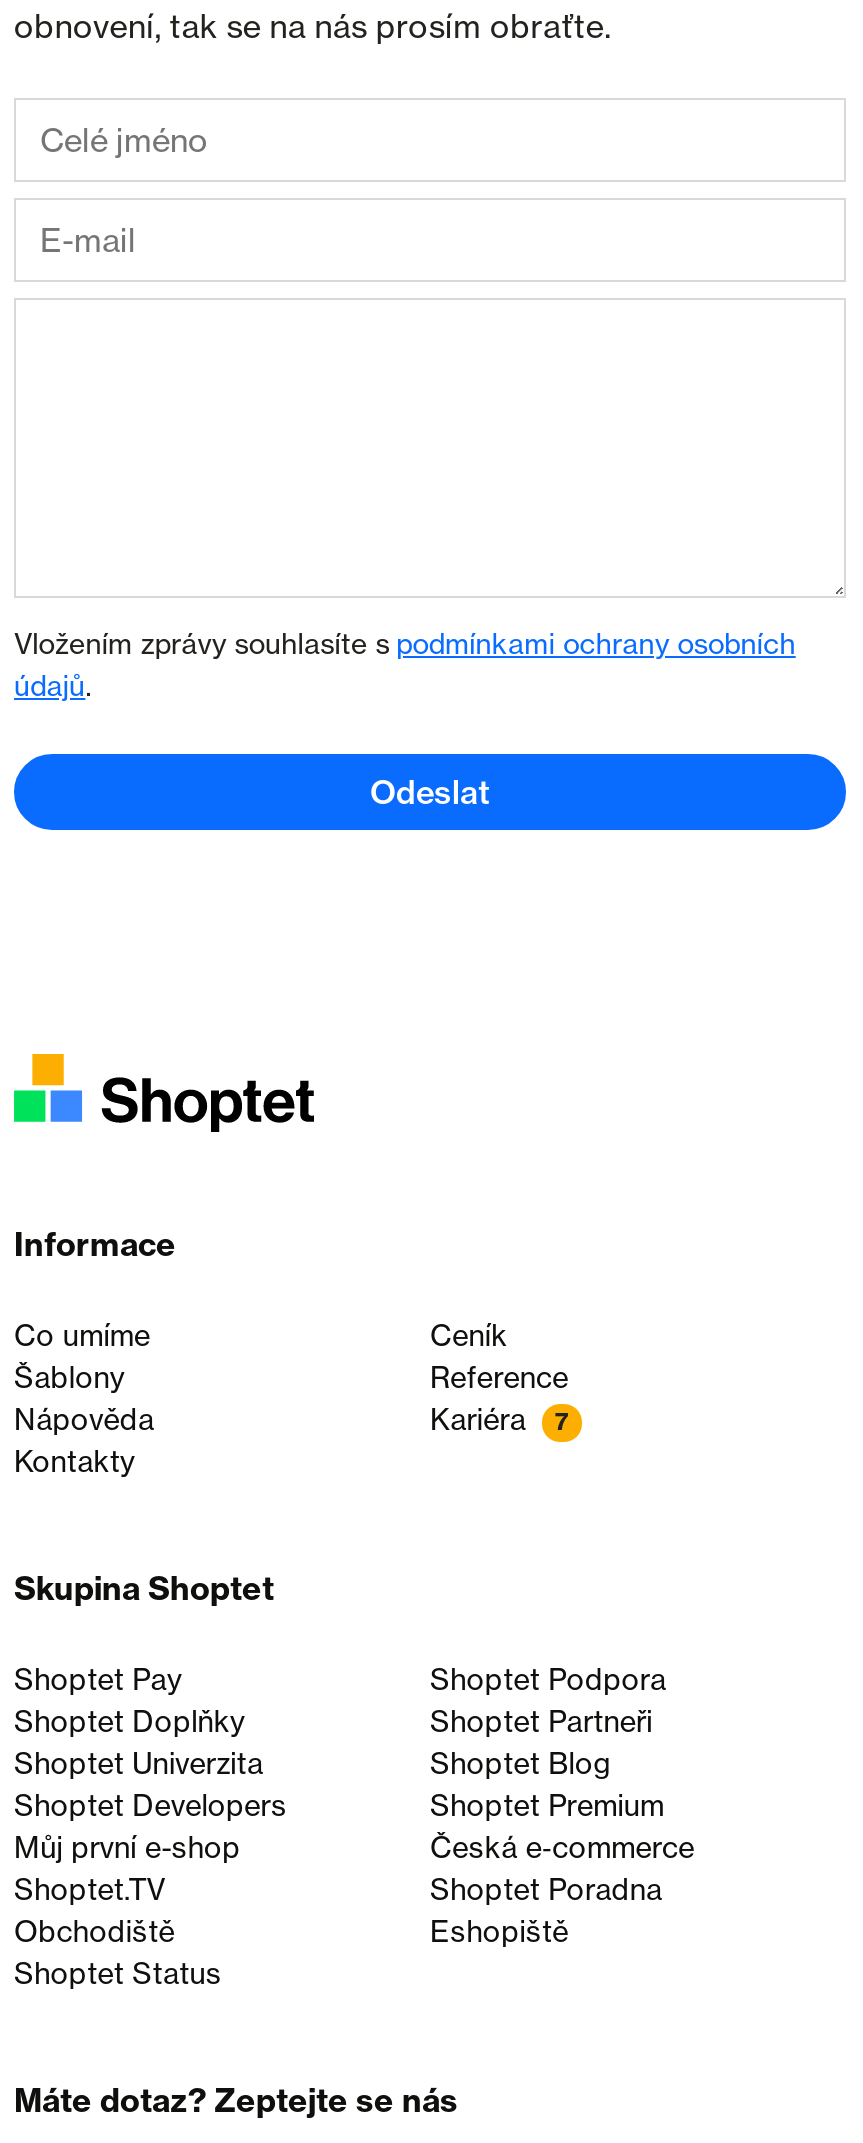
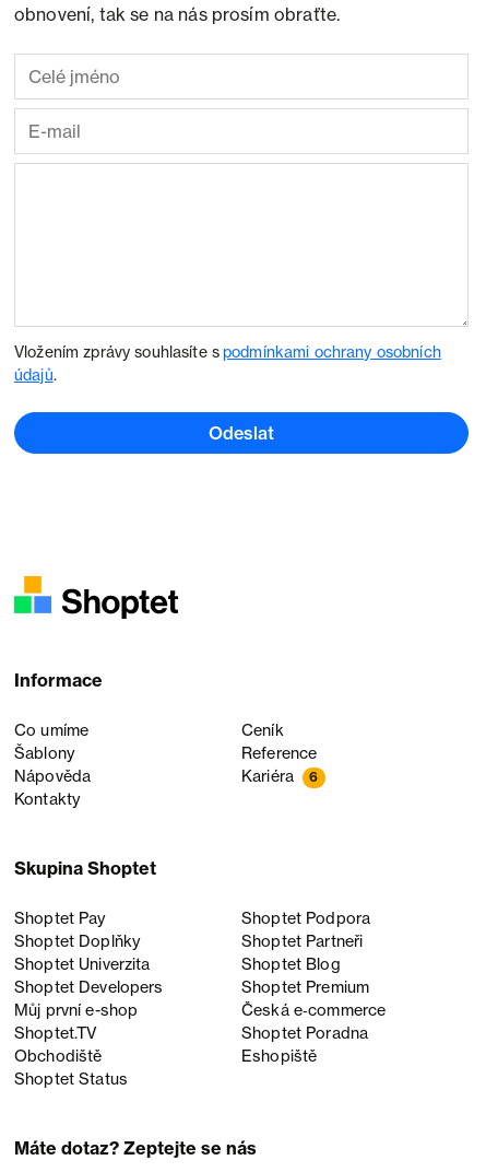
[430,1402,569,1438] Kariéra 7 -> [241,767,318,786] Kariéra 6

